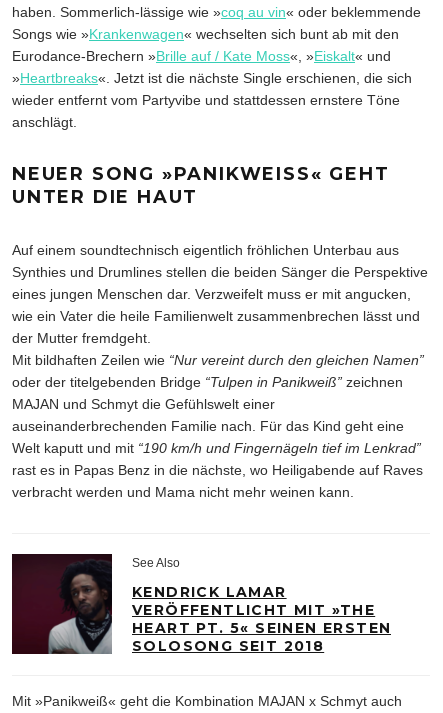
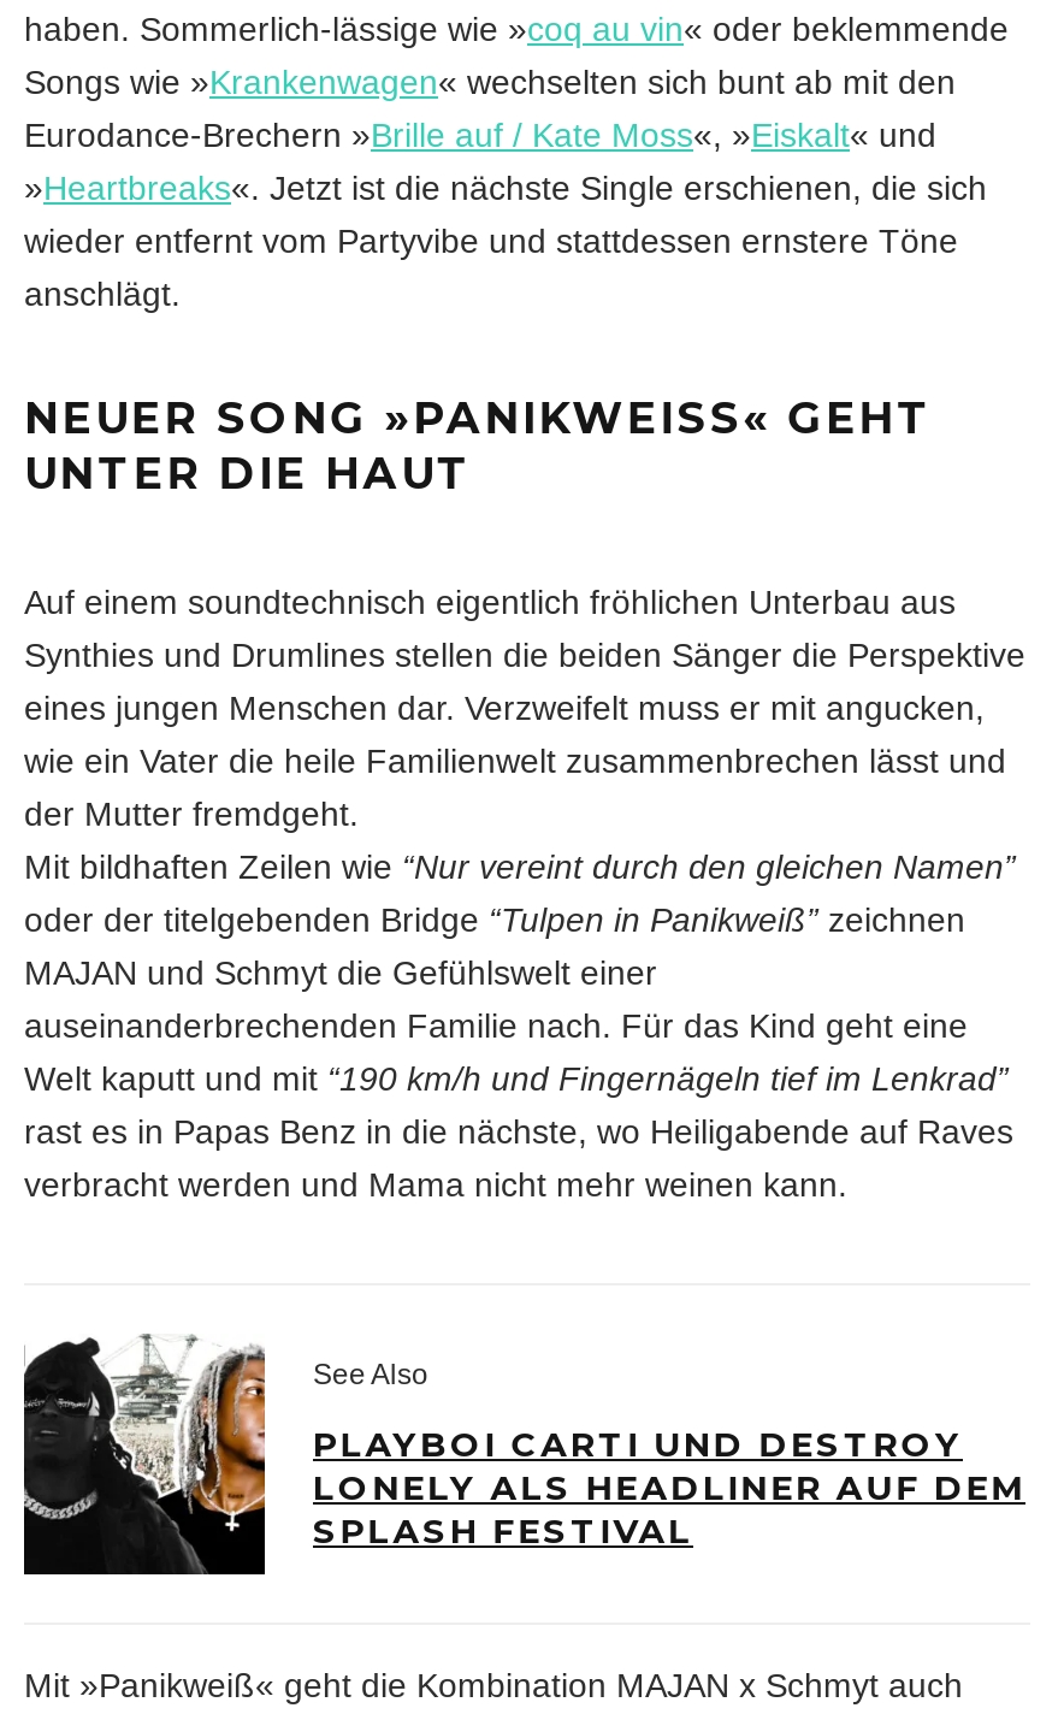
[11,553,391,655] [image] | KENDRICK LAMAR | VERÖFFENTLICHT MIT »THE | HEART PT. 5« SEINEN ERSTEN | SOLOSONG SEIT 2018 -> [24,1334,1026,1577] [image] | PLAYBOI CARTI UND DESTROY | LONELY ALS HEADLINER AUF DEM | SPLASH FESTIVAL

